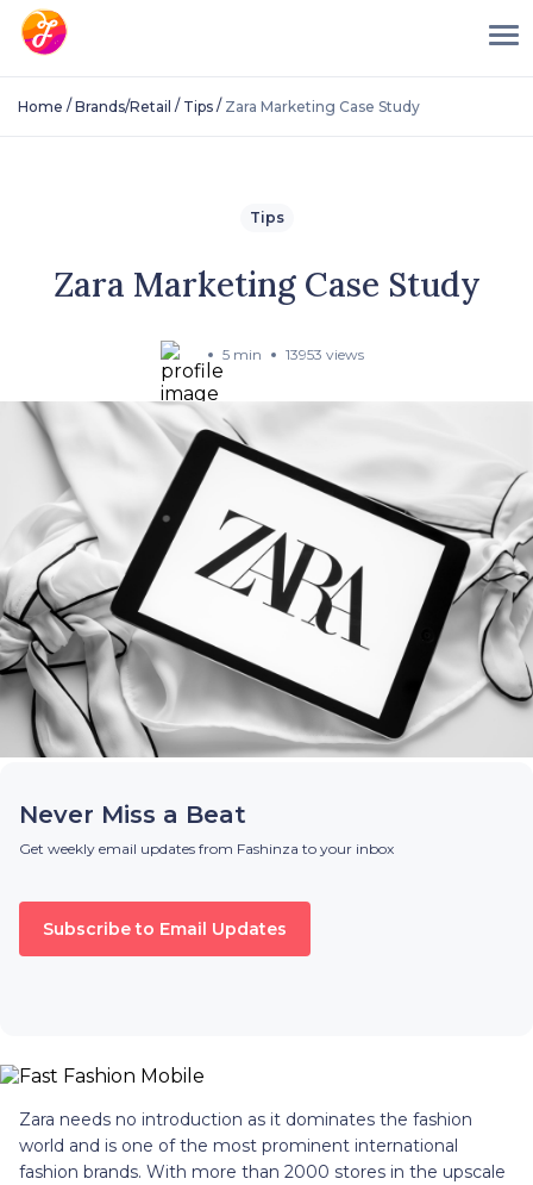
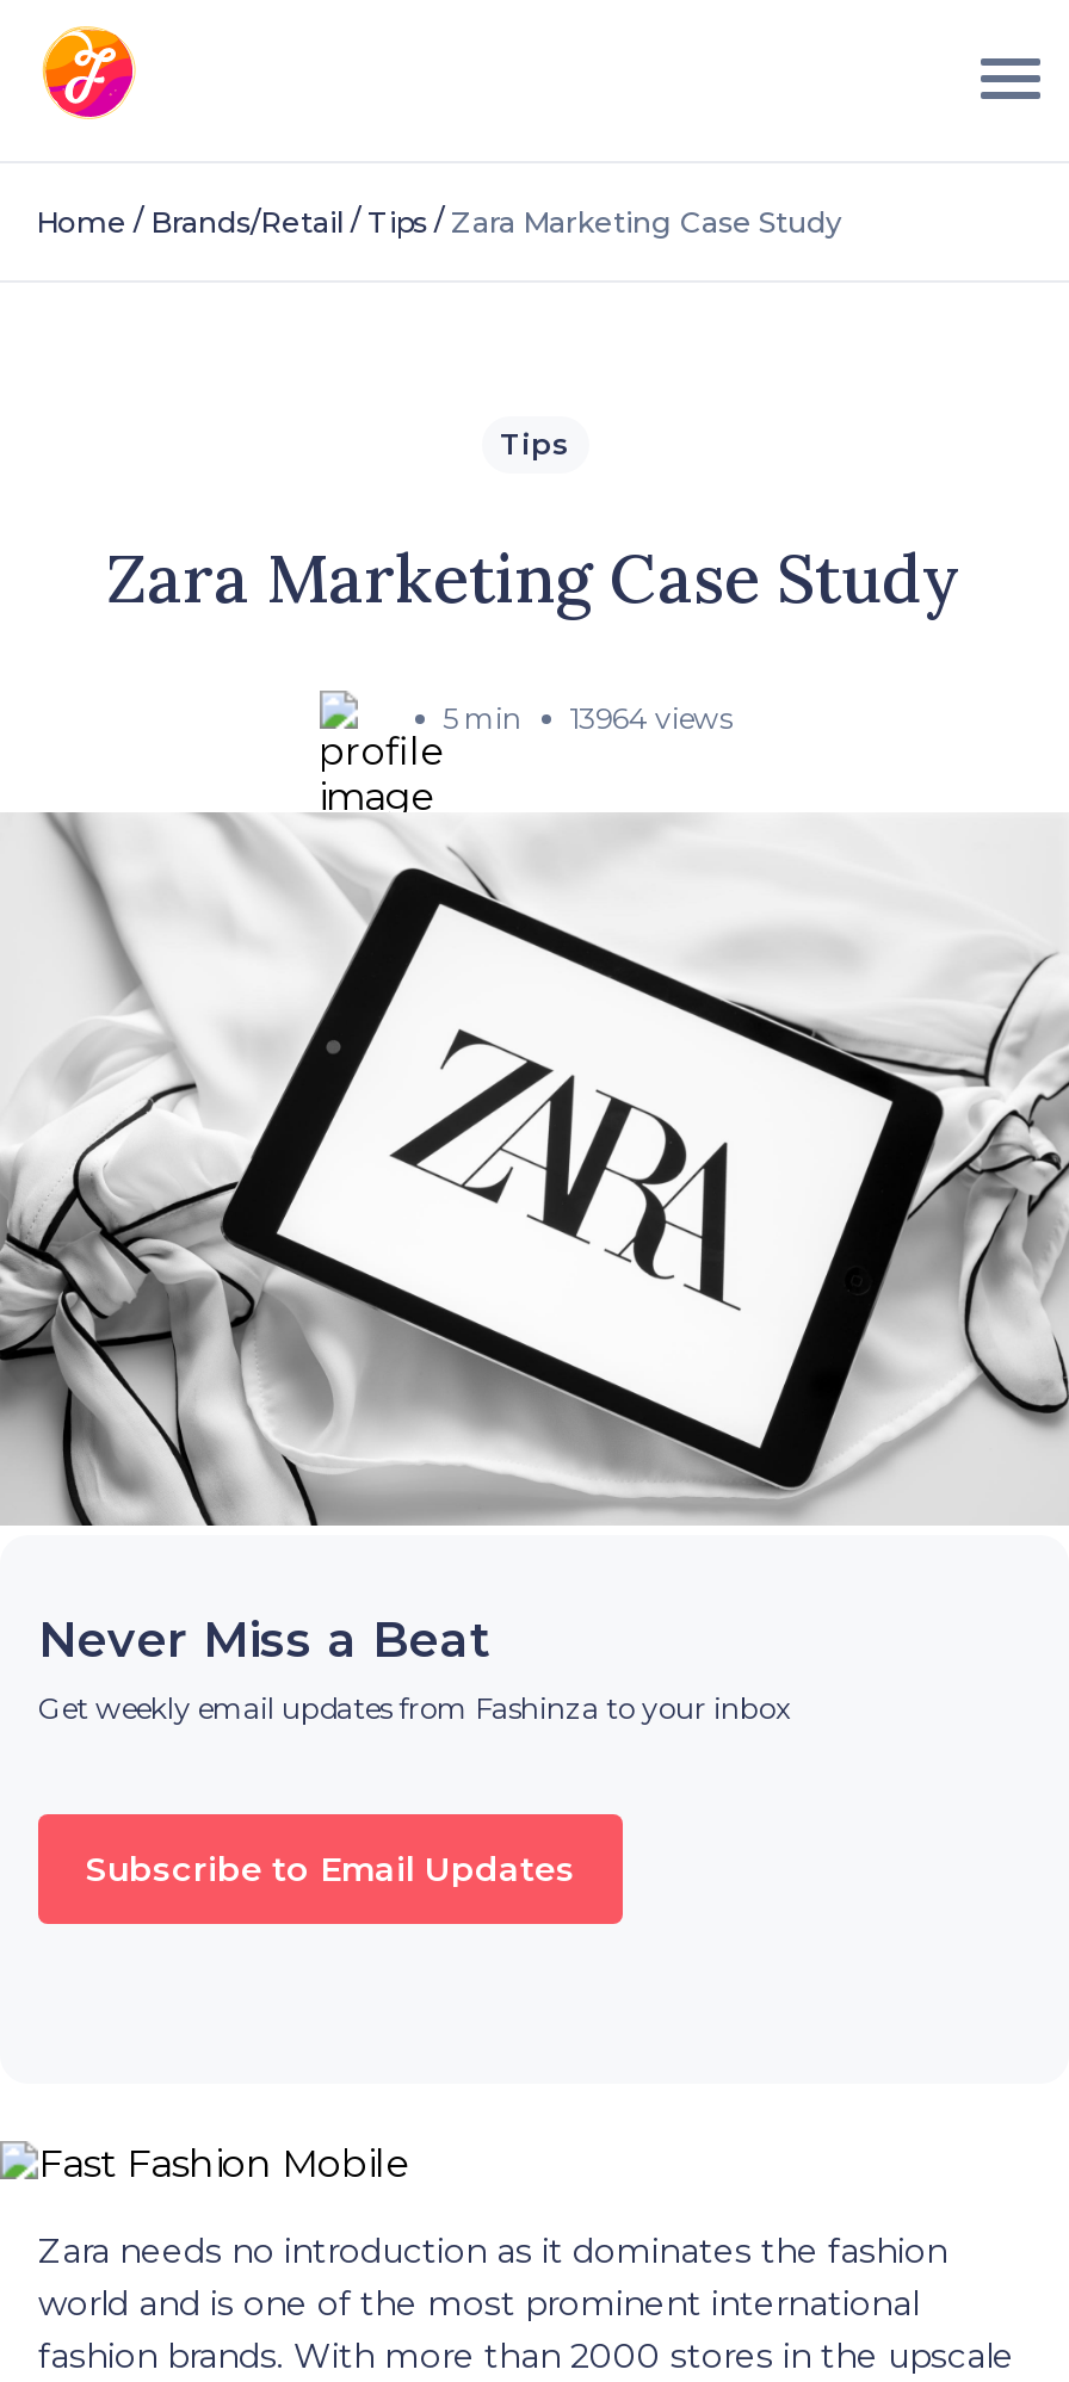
[222,345,363,363] 5 min 13953 views -> [443,700,731,736] 5 min 13964 views

